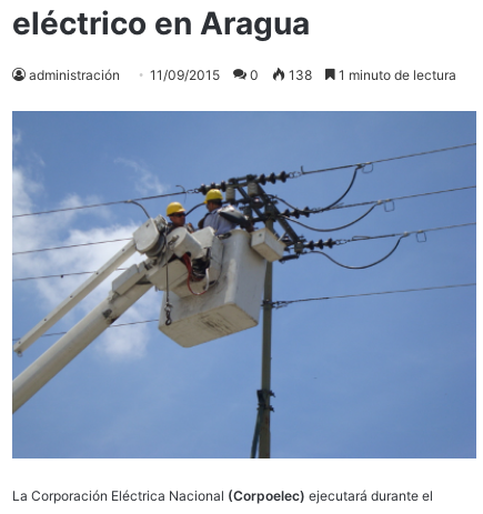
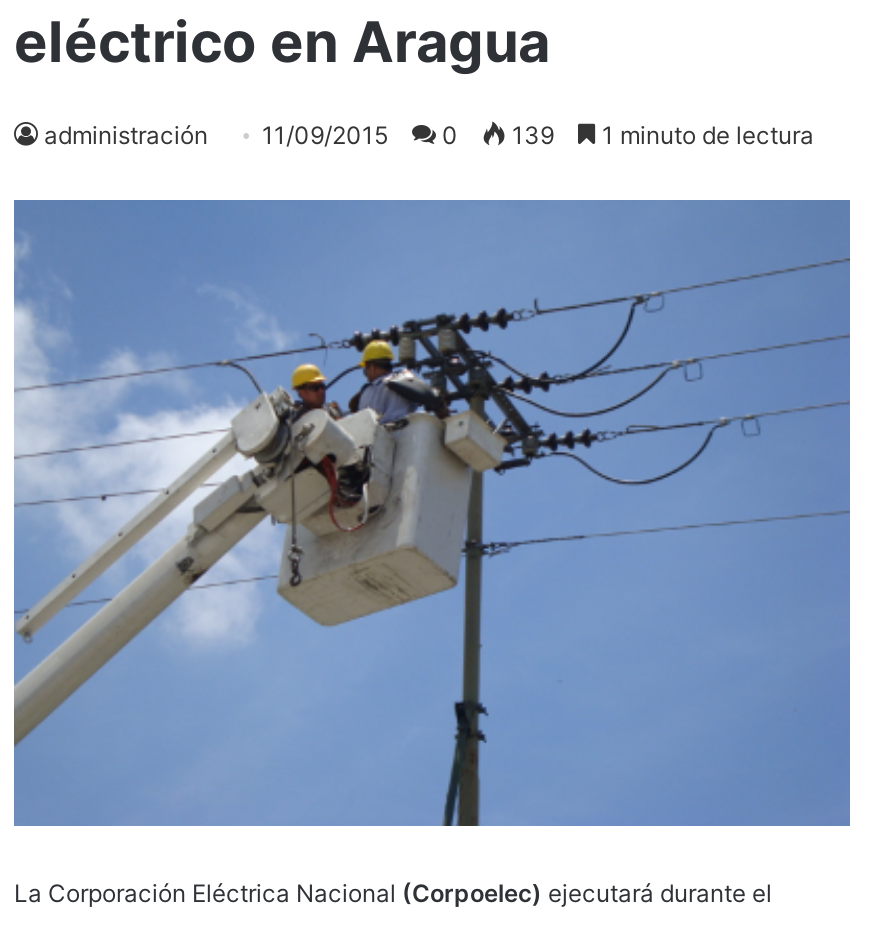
[29,66,456,83] administración 11/09/2015 0 138 1 minuto de lectura -> [44,119,814,149] administración 11/09/2015 0 139 1 minuto de lectura

